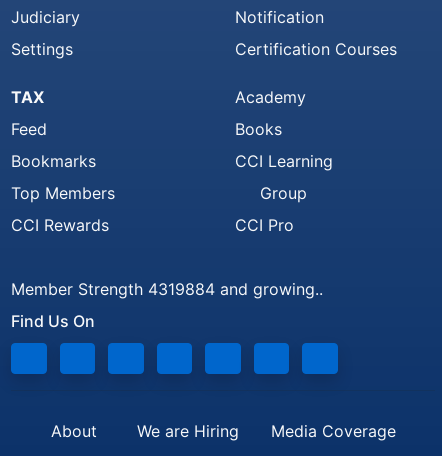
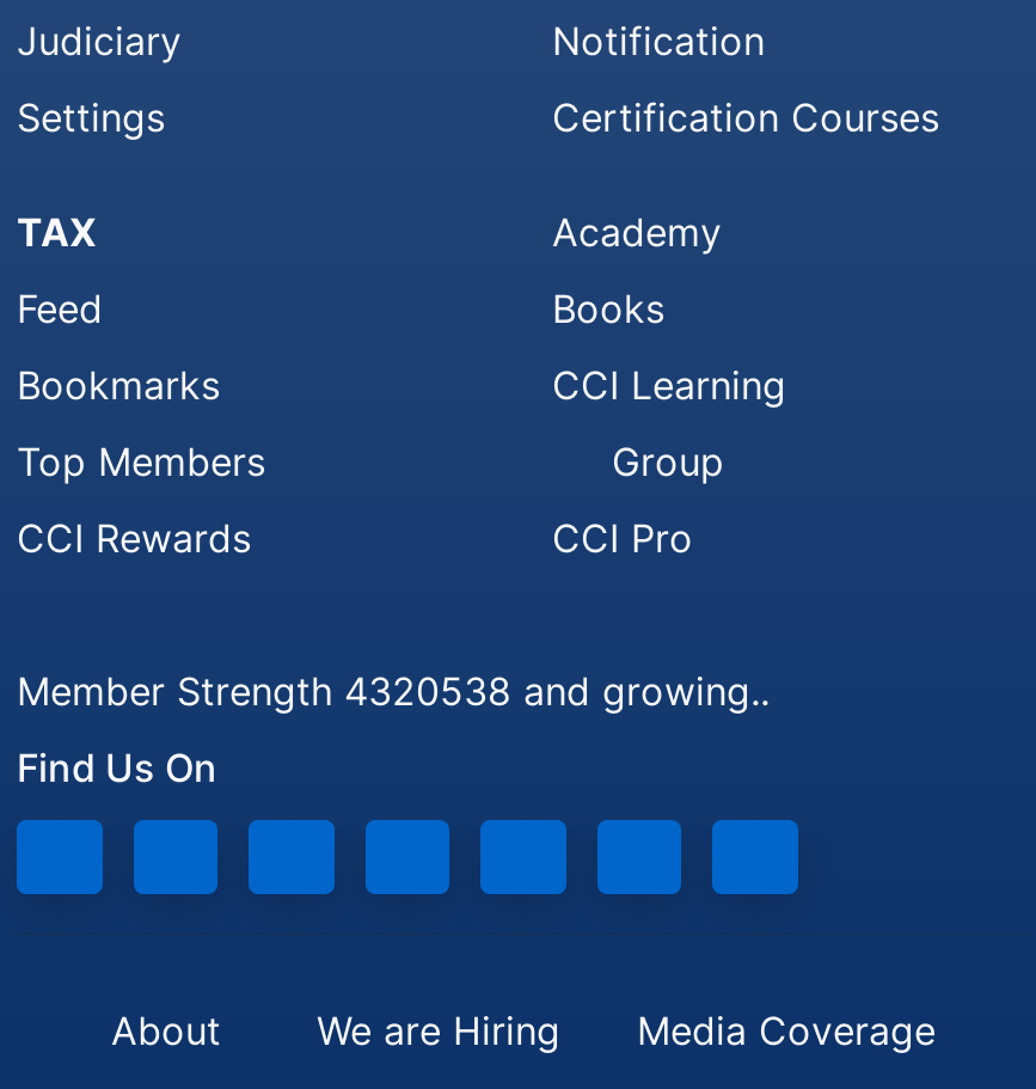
[11,279,323,299] Member Strength 4319884 and growing.. -> [17,666,770,713] Member Strength 4320538 and growing..

